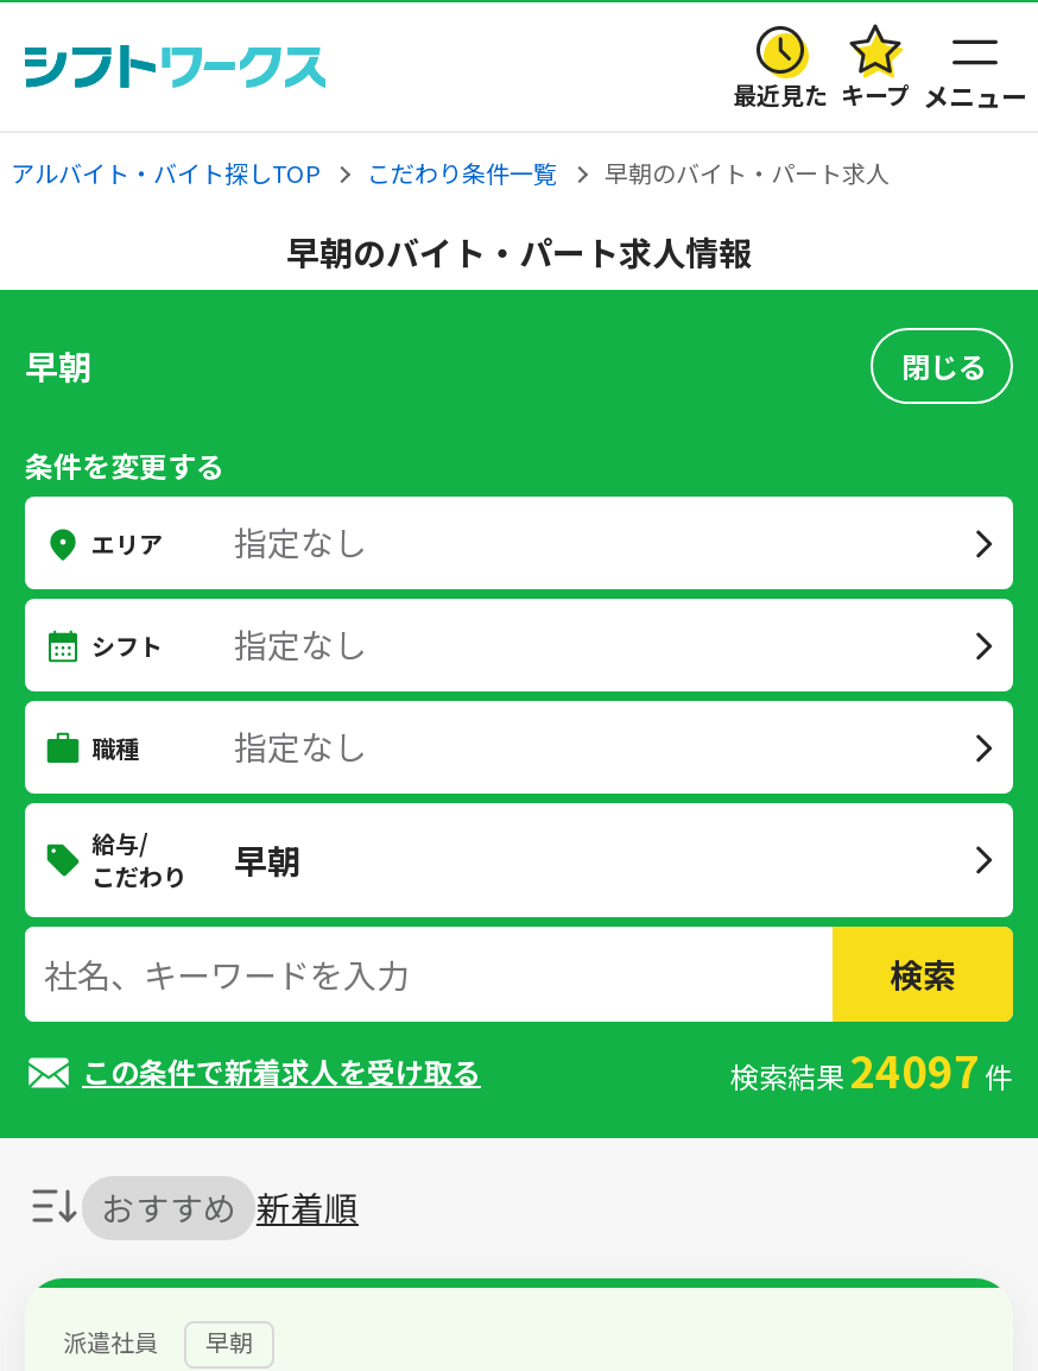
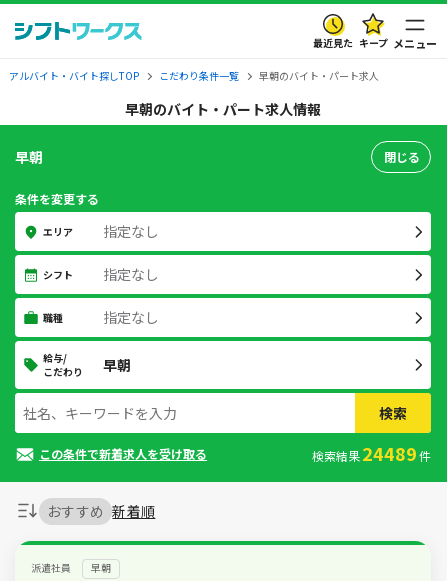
[730,1038,1013,1100] 検索結果 24097 件 -> [312,440,431,466] 検索結果 24489 件

